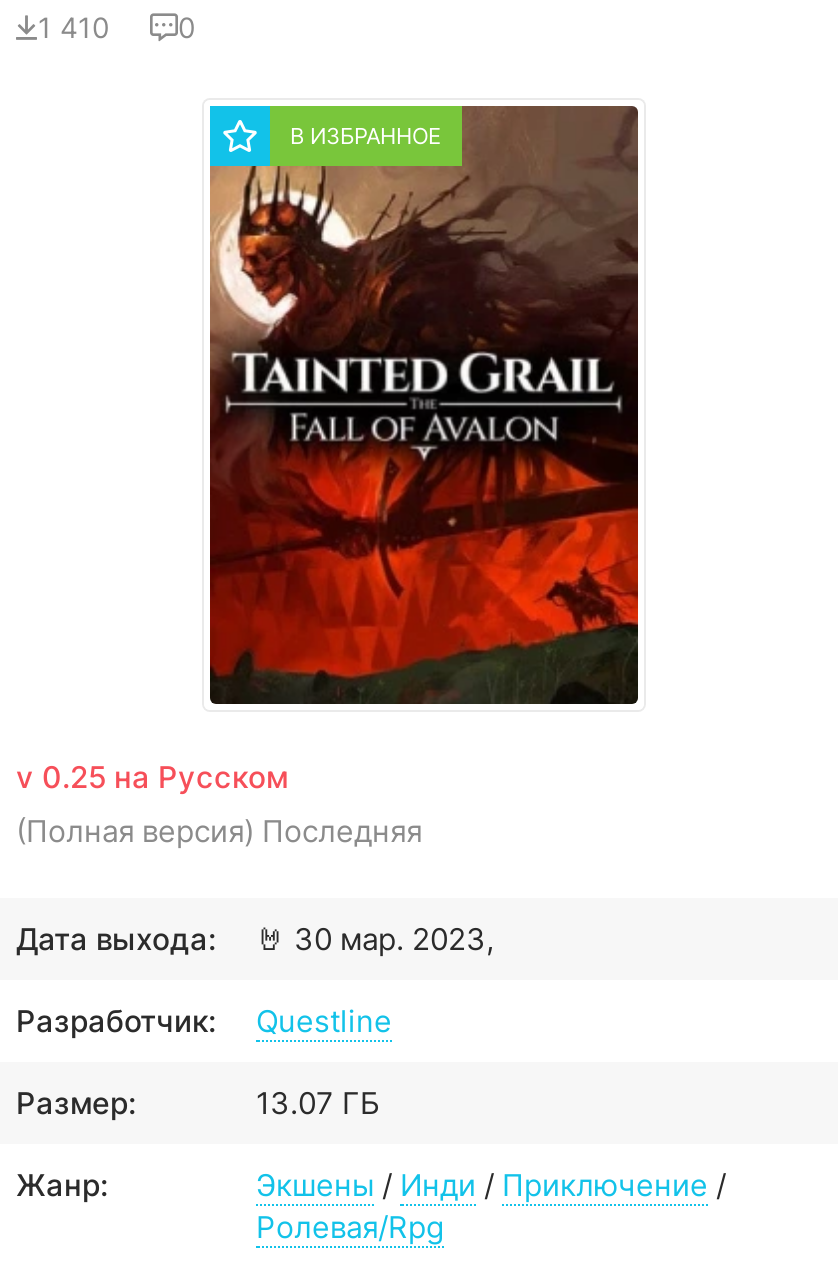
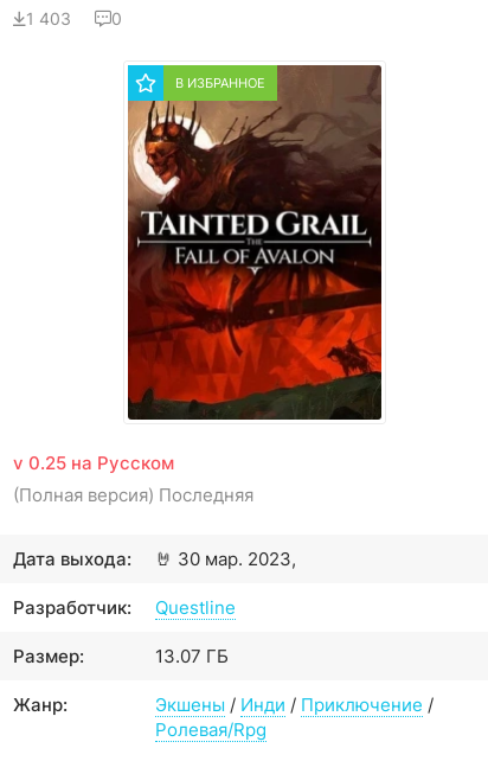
[38,10,110,44] 1 410 -> [26,8,71,28] 1 403

